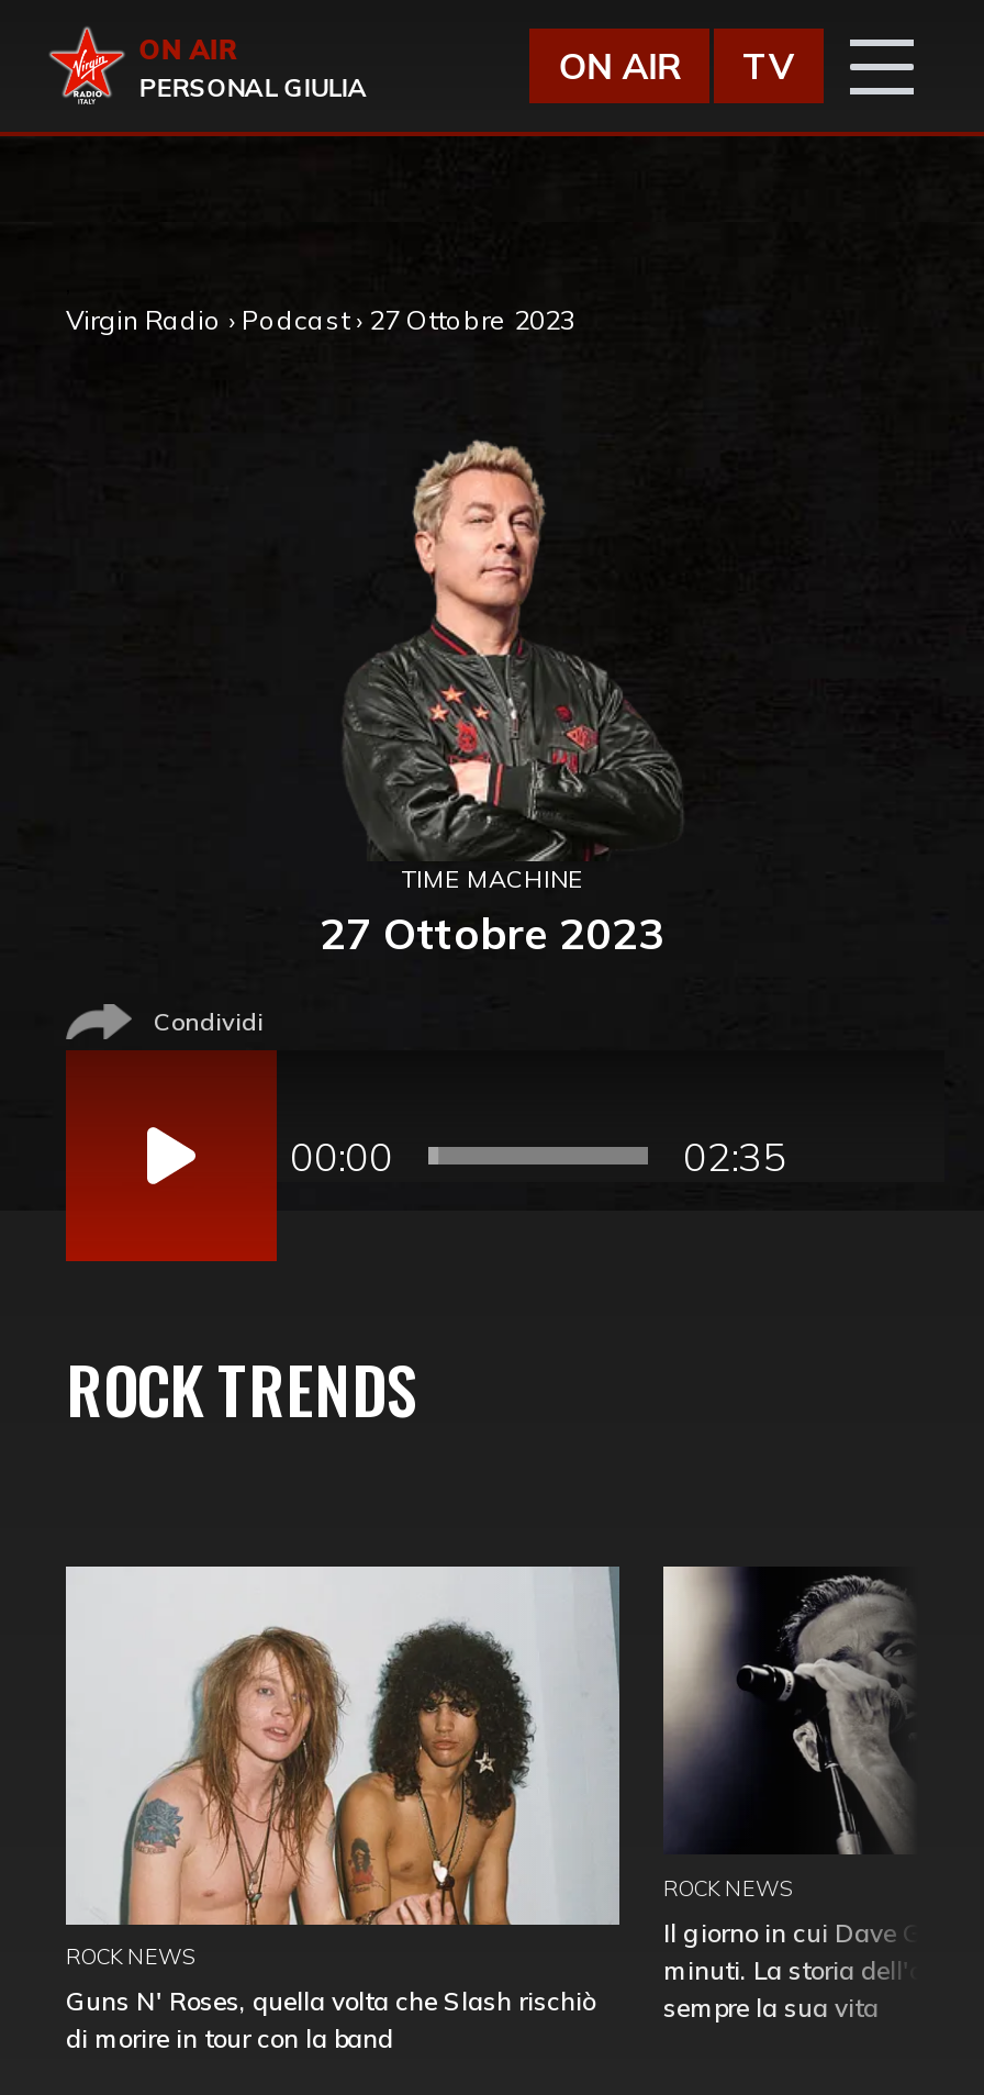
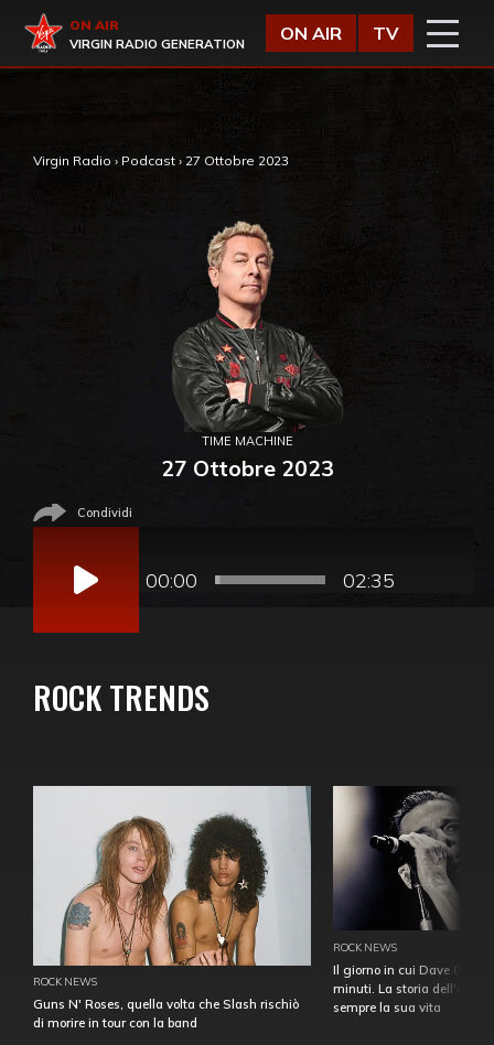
[139,73,367,103] PERSONAL GIULIA -> [70,36,245,52] VIRGIN RADIO GENERATION

